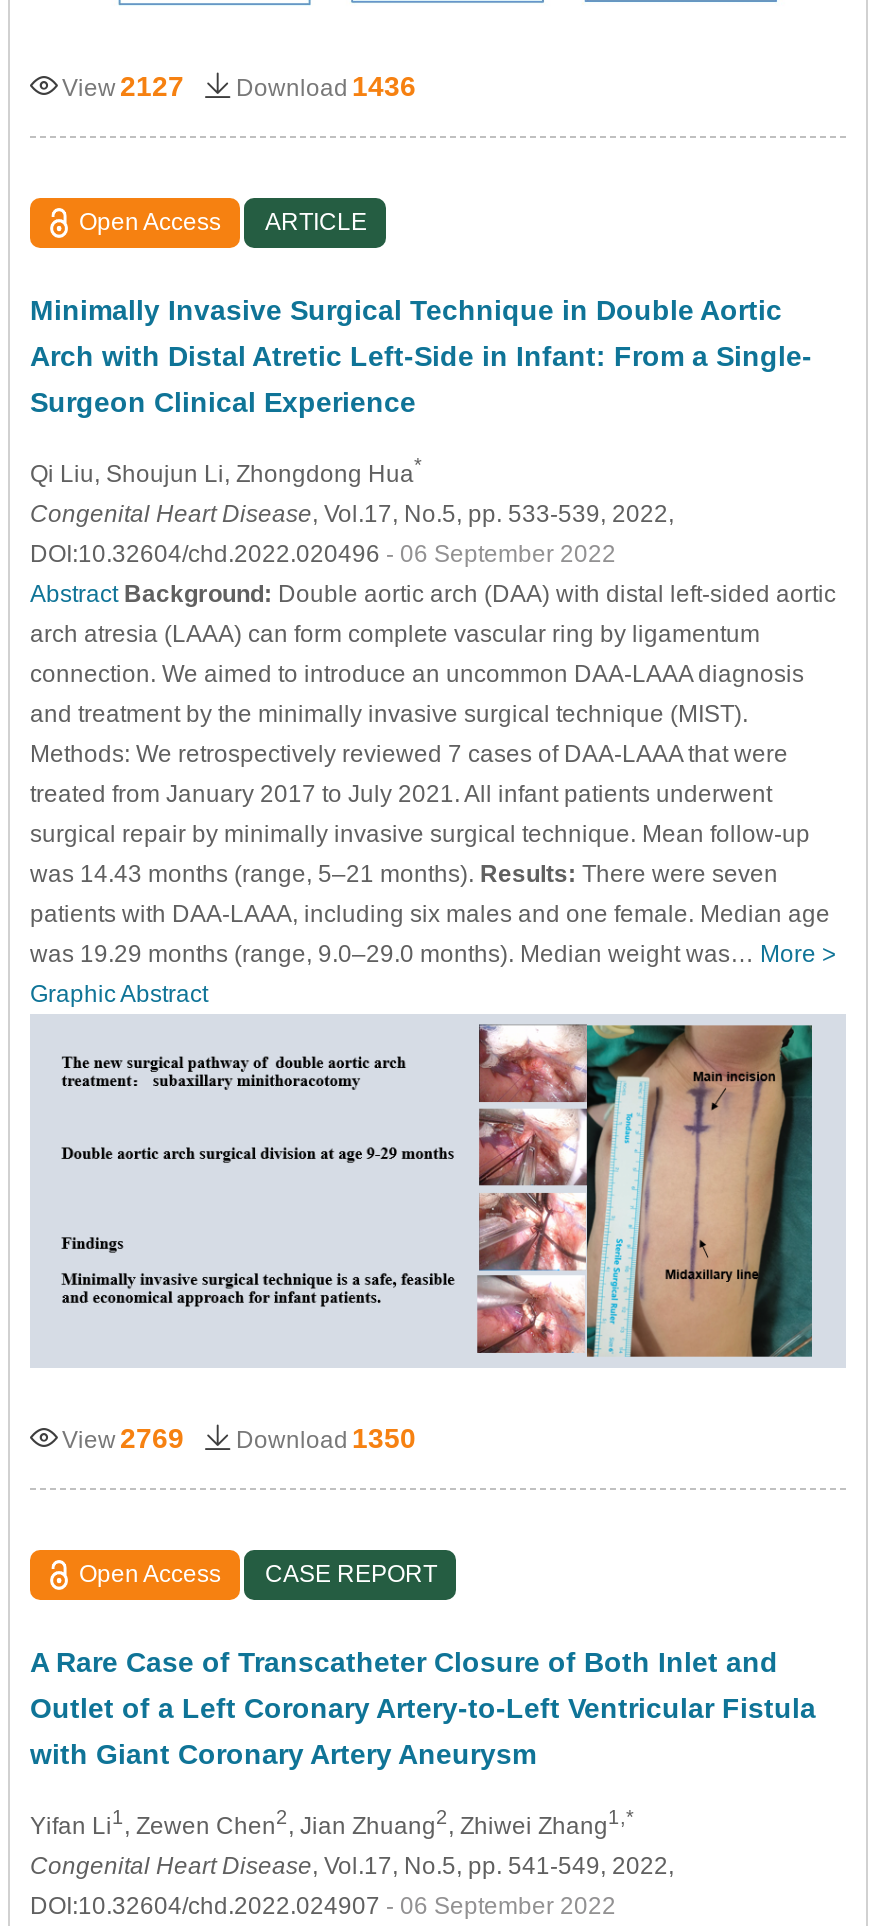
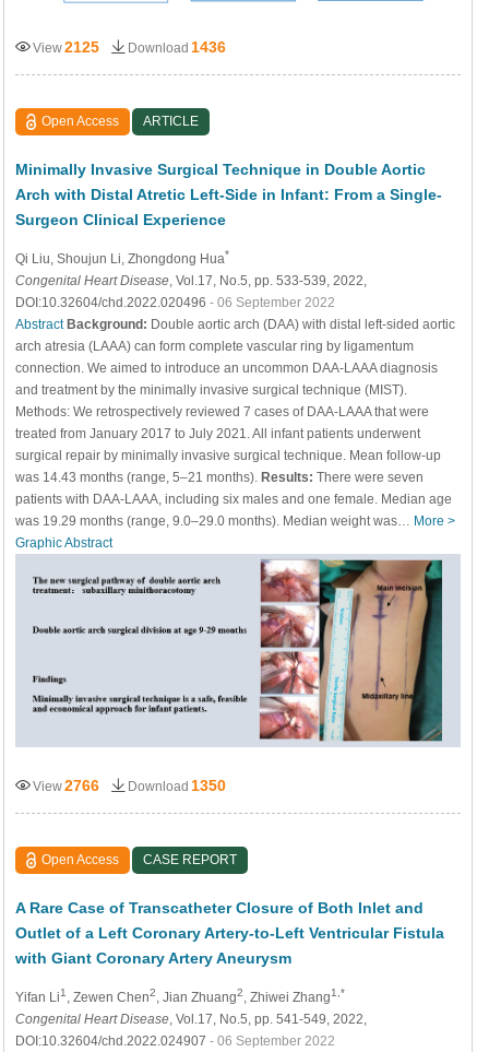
[62,70,416,102] View 2127 Download 1436 -> [33,38,226,56] View 2125 Download 1436
[62,1422,416,1454] View 2769 Download 1350 -> [33,777,226,794] View 2766 Download 1350

